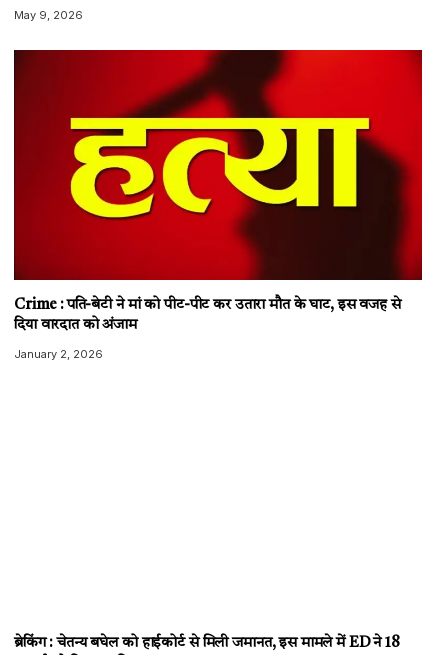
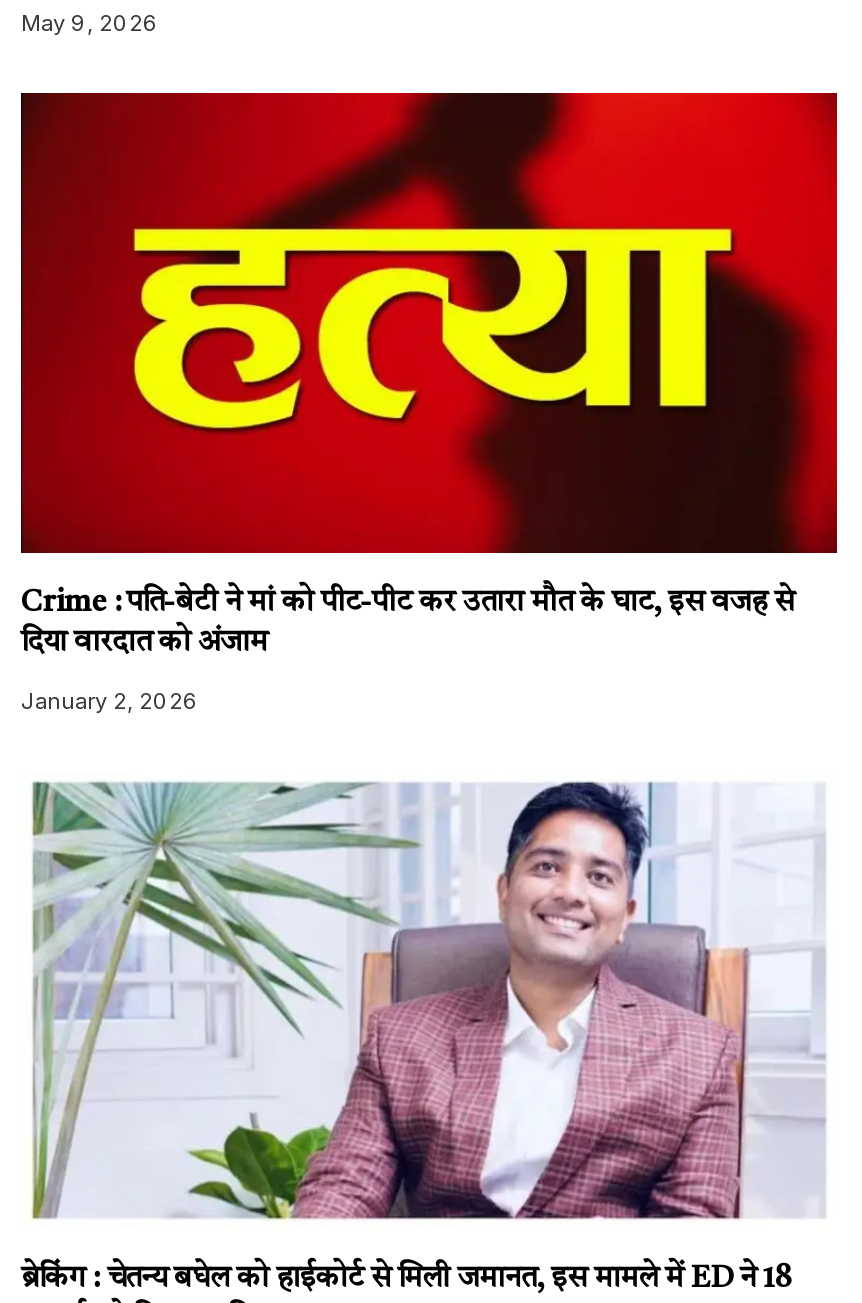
none -> [31,779,827,1221] [image]

